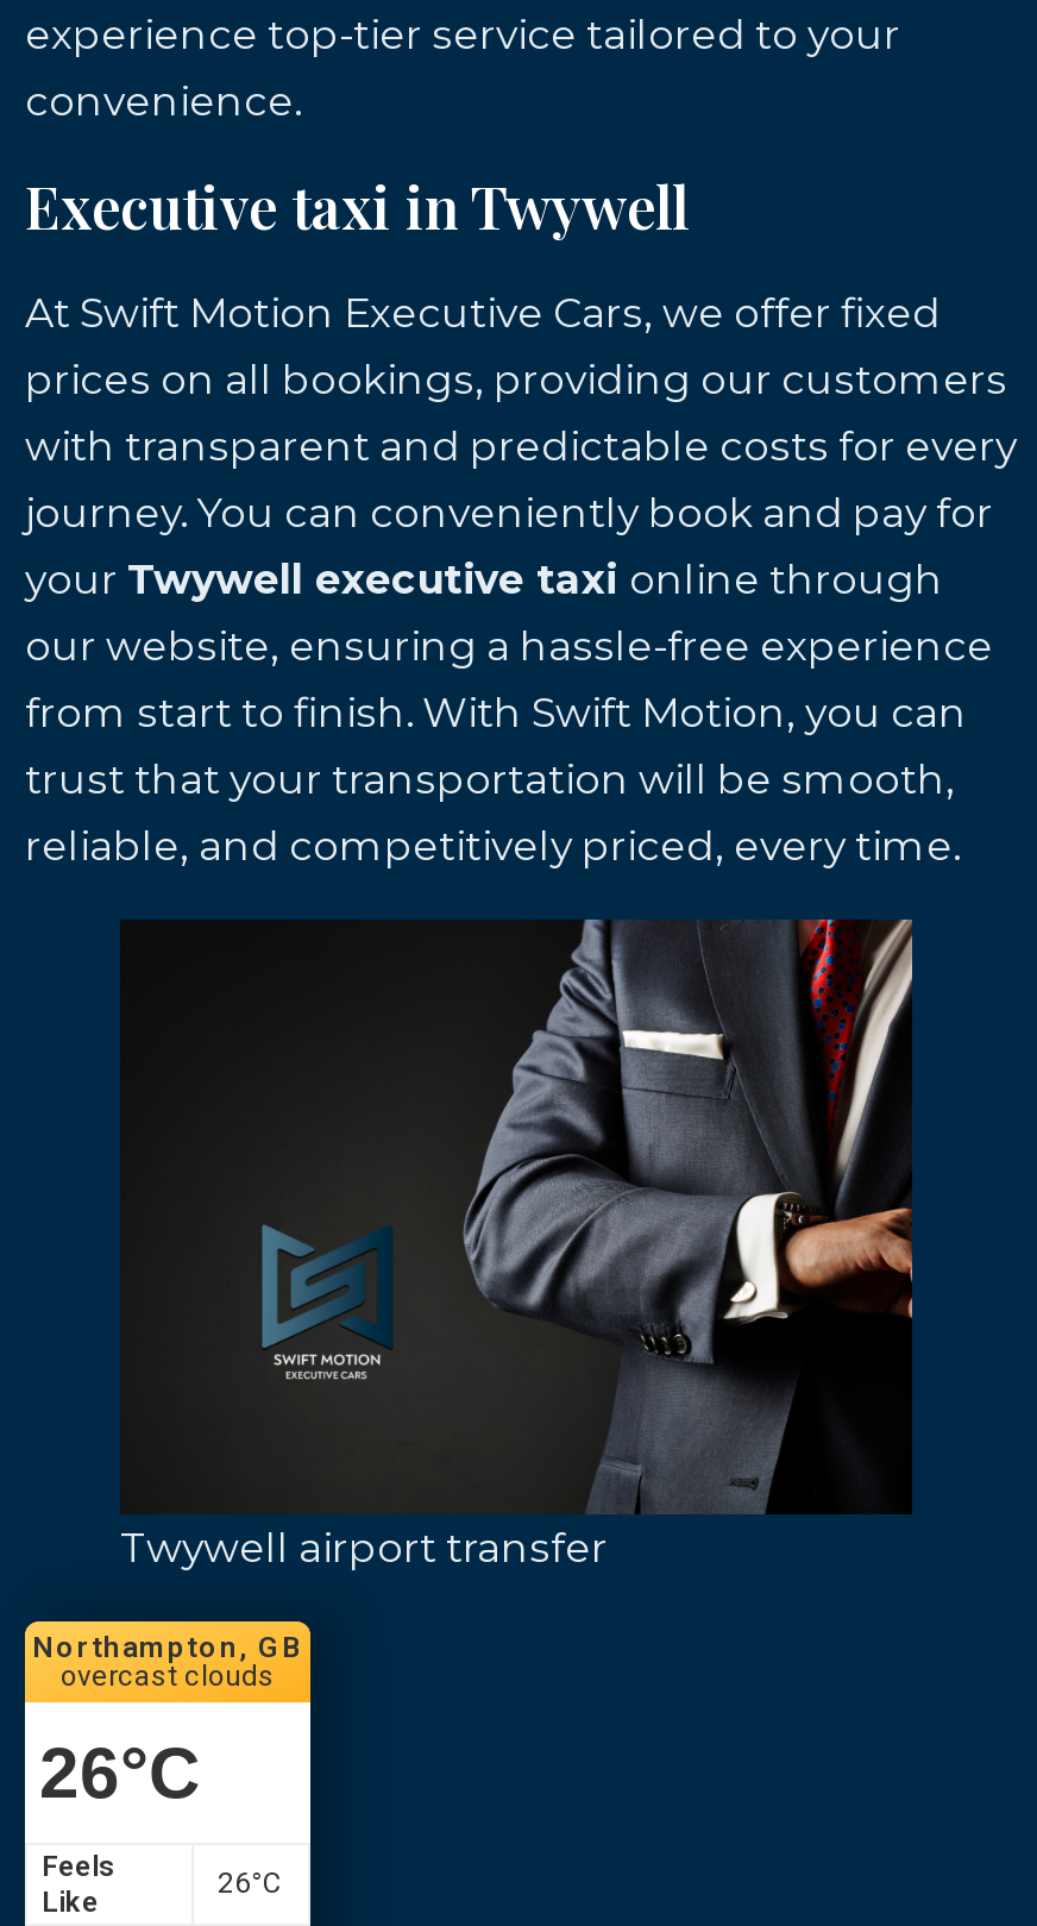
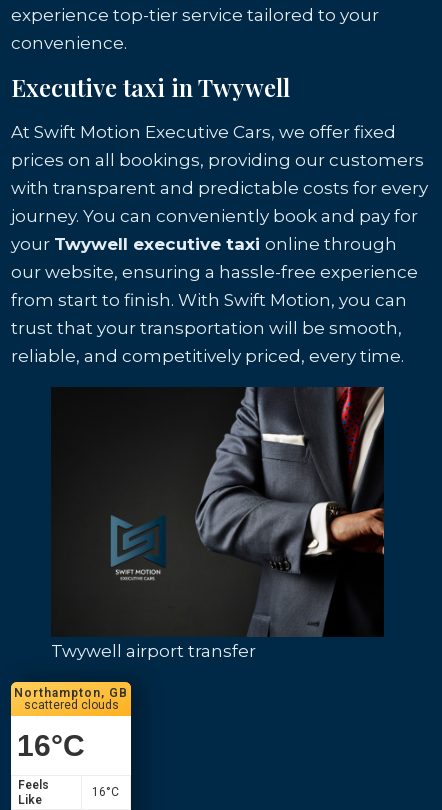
[61,1659,275,1692] overcast clouds -> [23,698,118,712] scattered clouds
[39,1733,201,1811] 26°C -> [17,729,85,762] 16°C
[218,1866,282,1899] 26°C -> [92,785,119,799] 16°C

